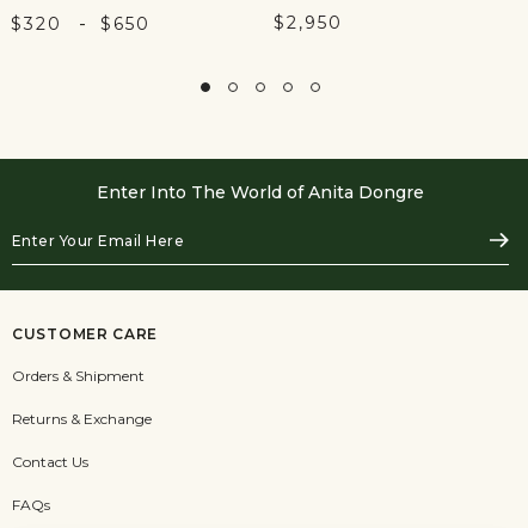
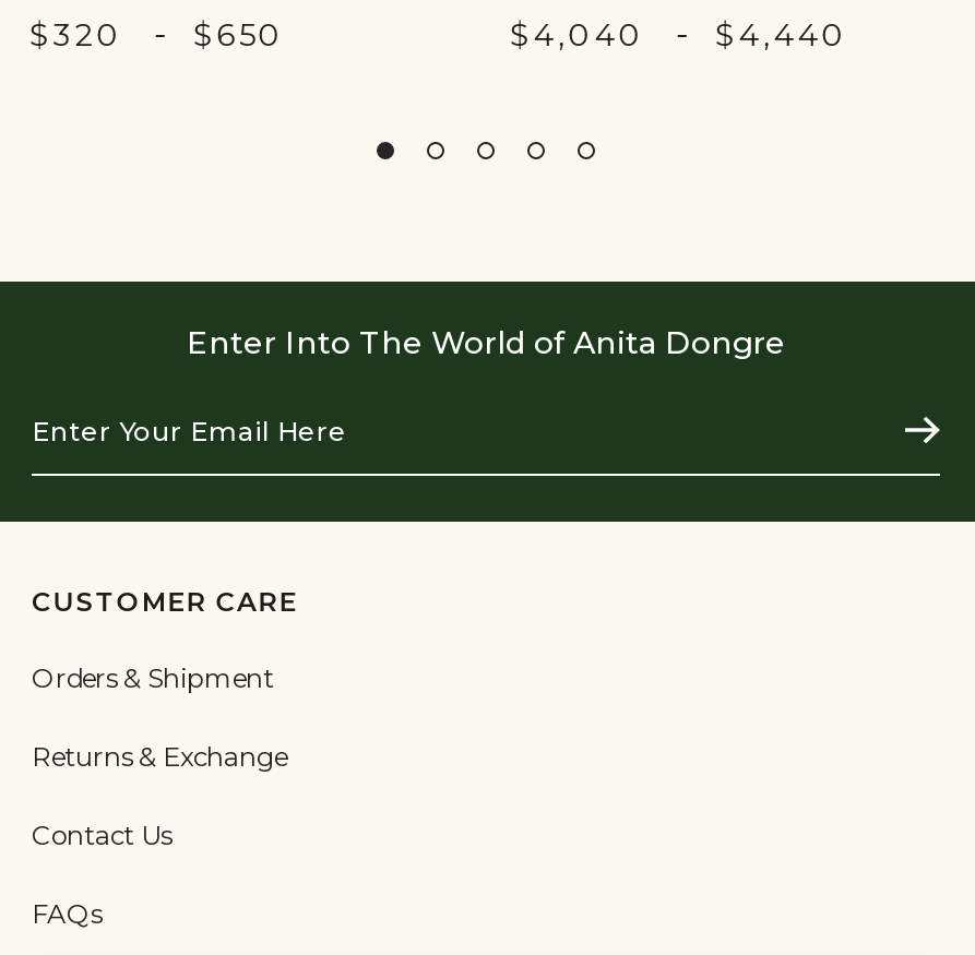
[273,12,343,34] $2,950 -> [509,14,848,55] $4,040 - | $4,440

